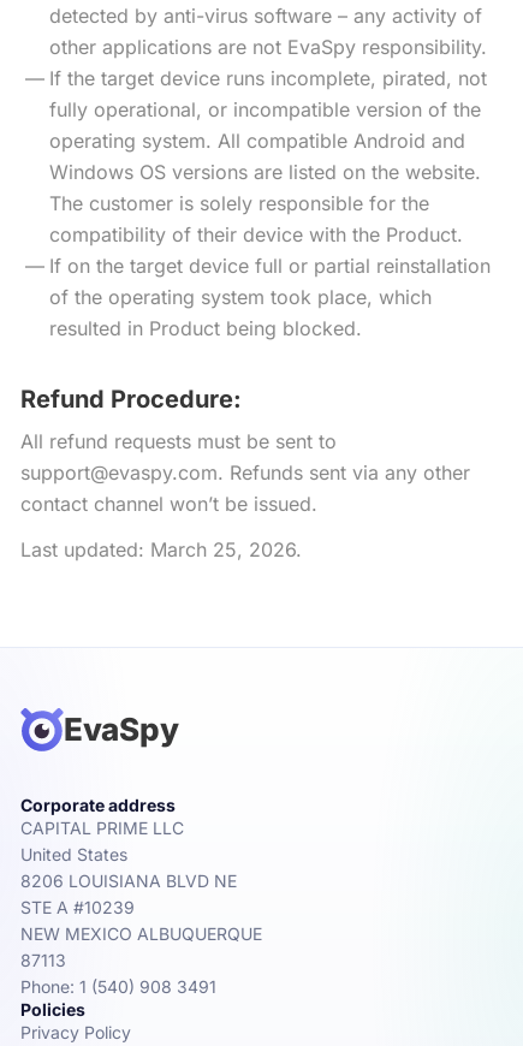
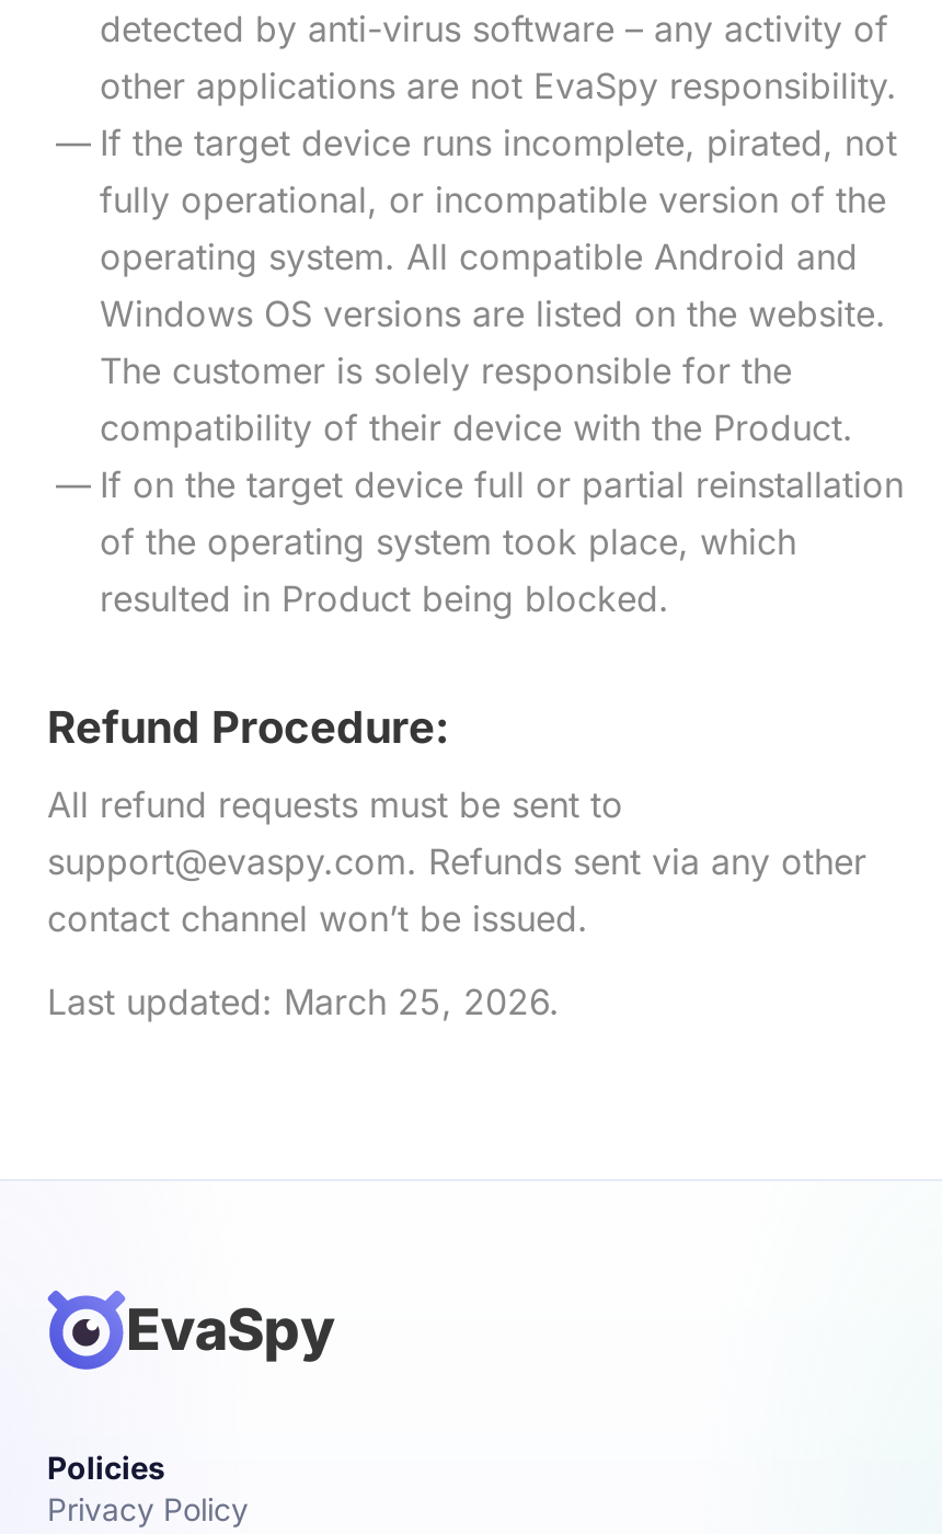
[20,795,262,997] Corporate address | CAPITAL PRIME LLC | United States | 8206 LOUISIANA BLVD NE | STE A #10239 | NEW MEXICO ALBUQUERQUE | 87113 | Phone: 1 (540) 908 3491 -> none

